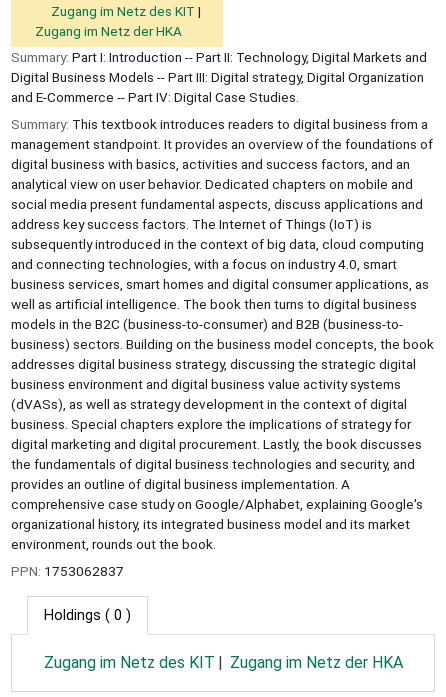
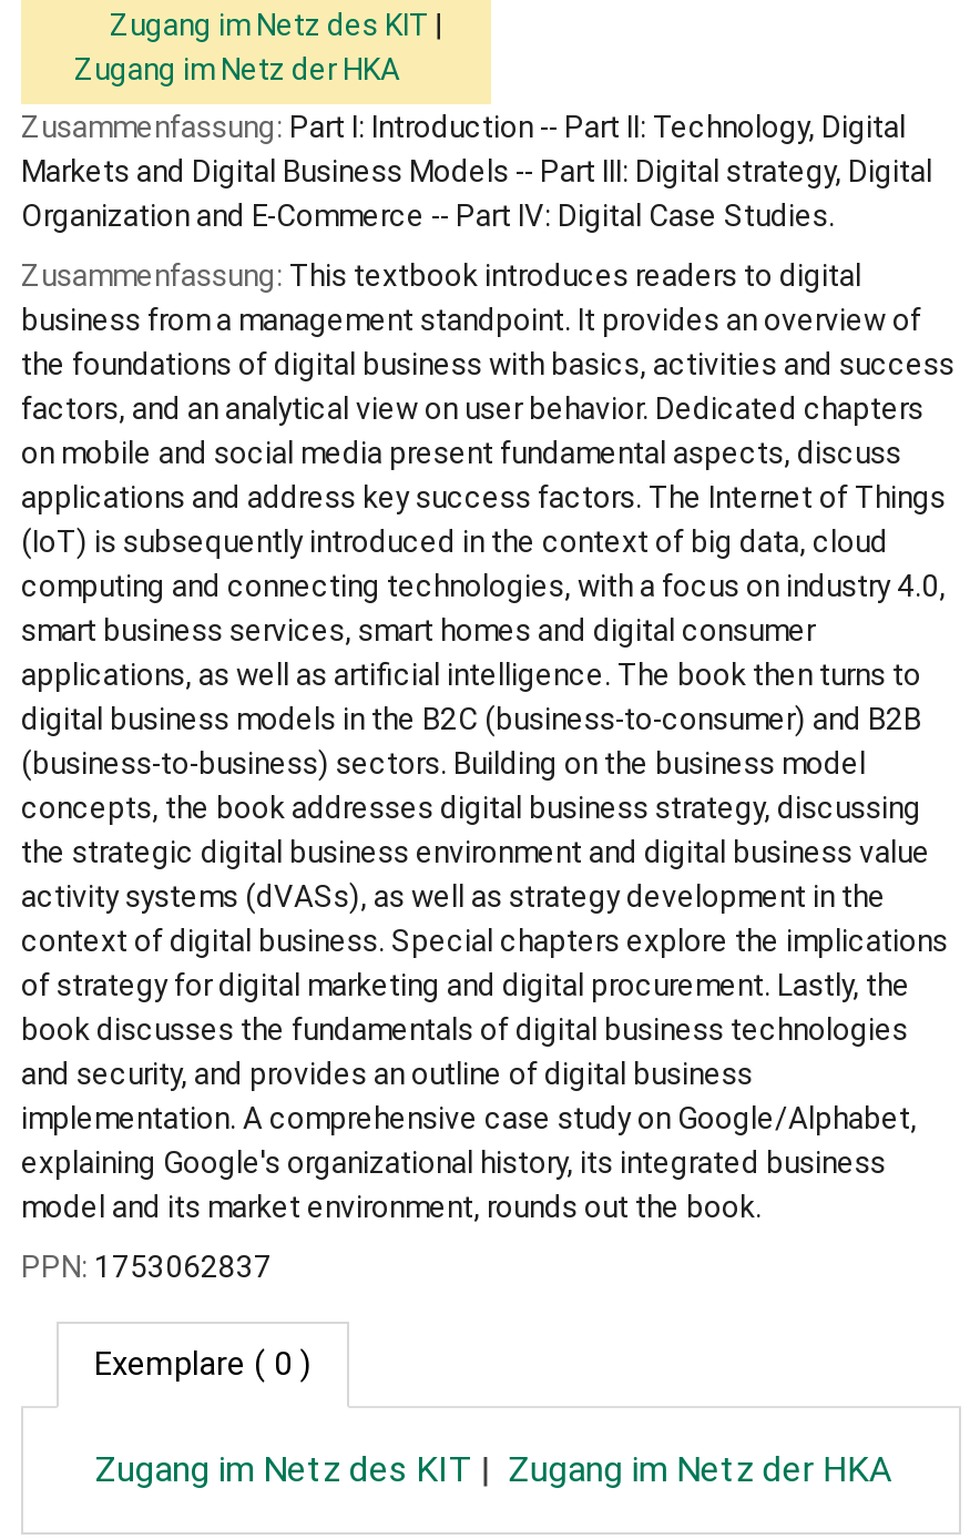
[11,49,427,105] Summary: Part I: Introduction -- Part II: Technology, Digital Markets and | Digital Business Models -- Part III: Digital strategy, Digital Organization | and E-Commerce -- Part IV: Digital Case Studies. -> [21,109,932,234] Zusammenfassung: Part I: Introduction -- Part II: Technology, Digital | Markets and Digital Business Models -- Part III: Digital strategy, Digital | Organization and E-Commerce -- Part IV: Digital Case Studies.
[11,116,434,552] Summary: This textbook introduces readers to digital business from a | management standpoint. It provides an overview of the foundations of | digital business with basics, activities and success factors, and an | analytical view on user behavior. Dedicated chapters on mobile and | social media present fundamental aspects, discuss applications and | address key success factors. The Internet of Things (IoT) is | subsequently introduced in the context of big data, cloud computing | and connecting technologies, with a focus on industry 4.0, smart | business services, smart homes and digital consumer applications, as | well as artificial intelligence. The book then turns to digital business | models in the B2C (business-to-consumer) and B2B (business-to- | business) sectors. Building on the business model concepts, the book | addresses digital business strategy, discussing the strategic digital | business environment and digital business value activity systems | (dVASs), as well as strategy development in the context of digital | business. Special chapters explore the implications of strategy for | digital marketing and digital procurement. Lastly, the book discusses | the fundamentals of digital business technologies and security, and | provides an outline of digital business implementation. A | comprehensive case study on Google/Alphabet, explaining Google's | organizational history, its integrated business model and its market | environment, rounds out the book. -> [21,257,954,1224] Zusammenfassung: This textbook introduces readers to digital | business from a management standpoint. It provides an overview of | the foundations of digital business with basics, activities and success | factors, and an analytical view on user behavior. Dedicated chapters | on mobile and social media present fundamental aspects, discuss | applications and address key success factors. The Internet of Things | (IoT) is subsequently introduced in the context of big data, cloud | computing and connecting technologies, with a focus on industry 4.0, | smart business services, smart homes and digital consumer | applications, as well as artificial intelligence. The book then turns to | digital business models in the B2C (business-to-consumer) and B2B | (business-to-business) sectors. Building on the business model | concepts, the book addresses digital business strategy, discussing | the strategic digital business environment and digital business value | activity systems (dVASs), as well as strategy development in the | context of digital business. Special chapters explore the implications | of strategy for digital marketing and digital procurement. Lastly, the | book discusses the fundamentals of digital business technologies | and security, and provides an outline of digital business | implementation. A comprehensive case study on Google/Alphabet, | explaining Google's organizational history, its integrated business | model and its market environment, rounds out the book.
[44,607,131,624] Holdings ( 0 ) -> [94,1345,312,1383] Exemplare ( 0 )

